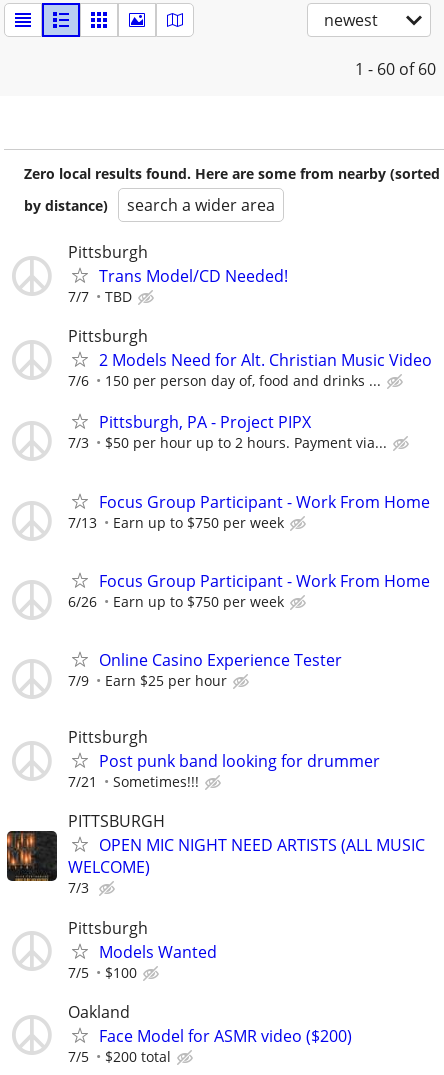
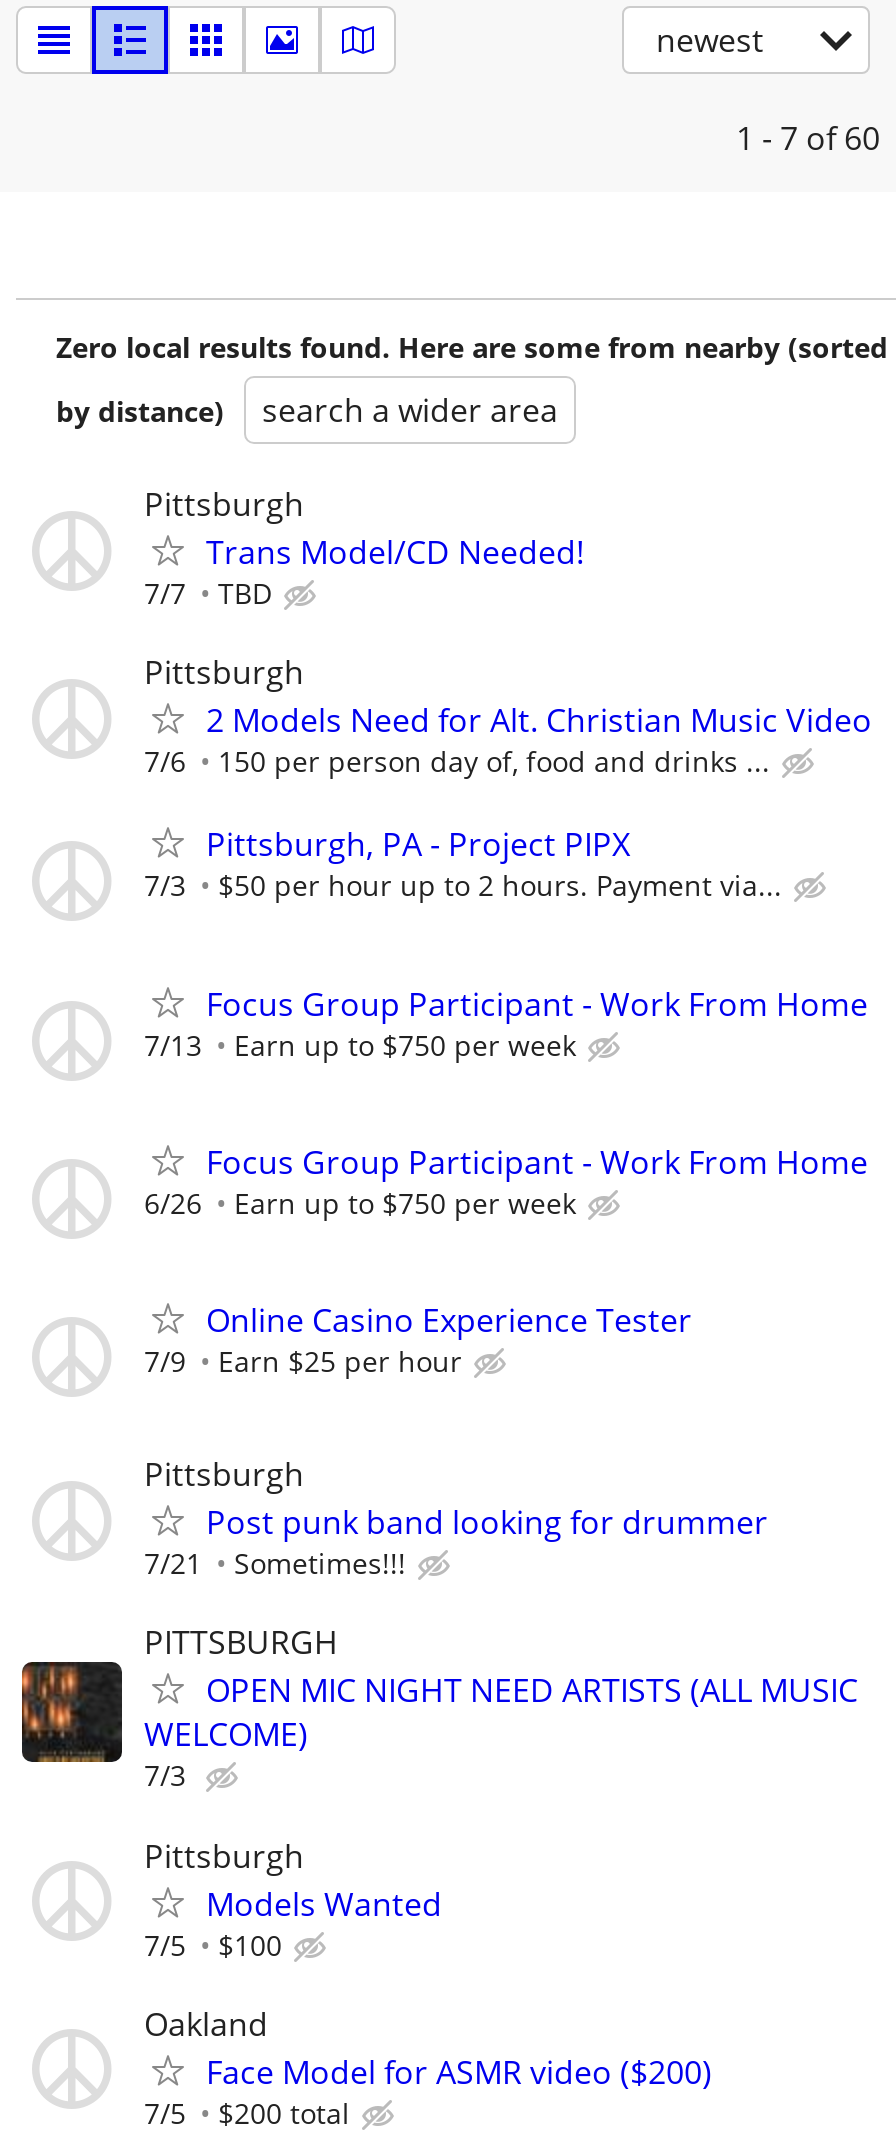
[355,58,436,80] 1 - 60 of 60 -> [736,116,880,160] 1 - 7 of 60

